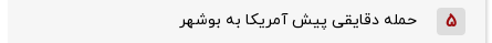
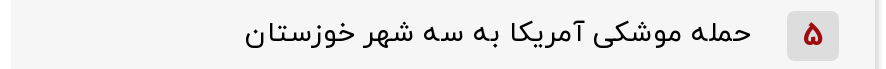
[179,10,417,31] حمله دقایقی پیش آمریکا به بوشهر -> [245,16,751,54] حمله موشکی آمریکا به سه شهر خوزستان

